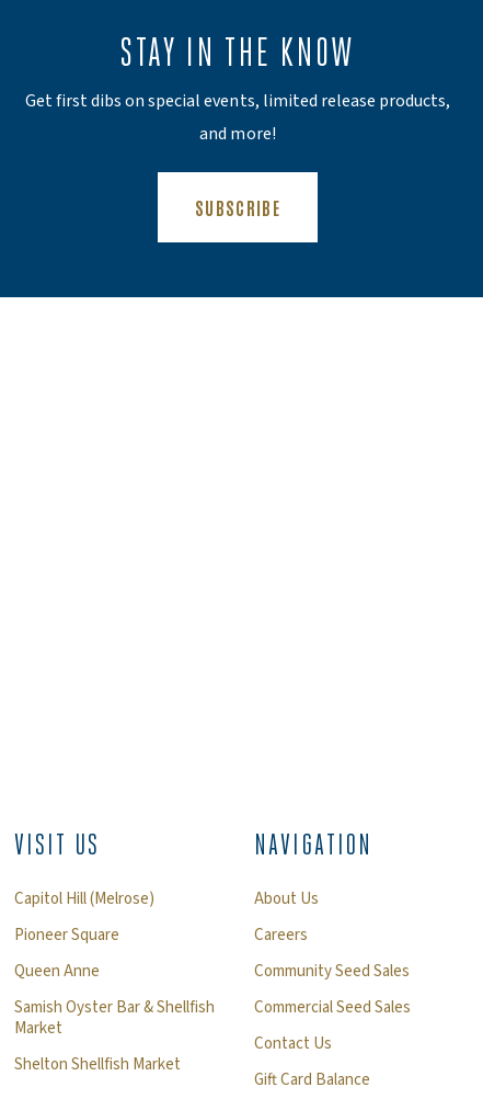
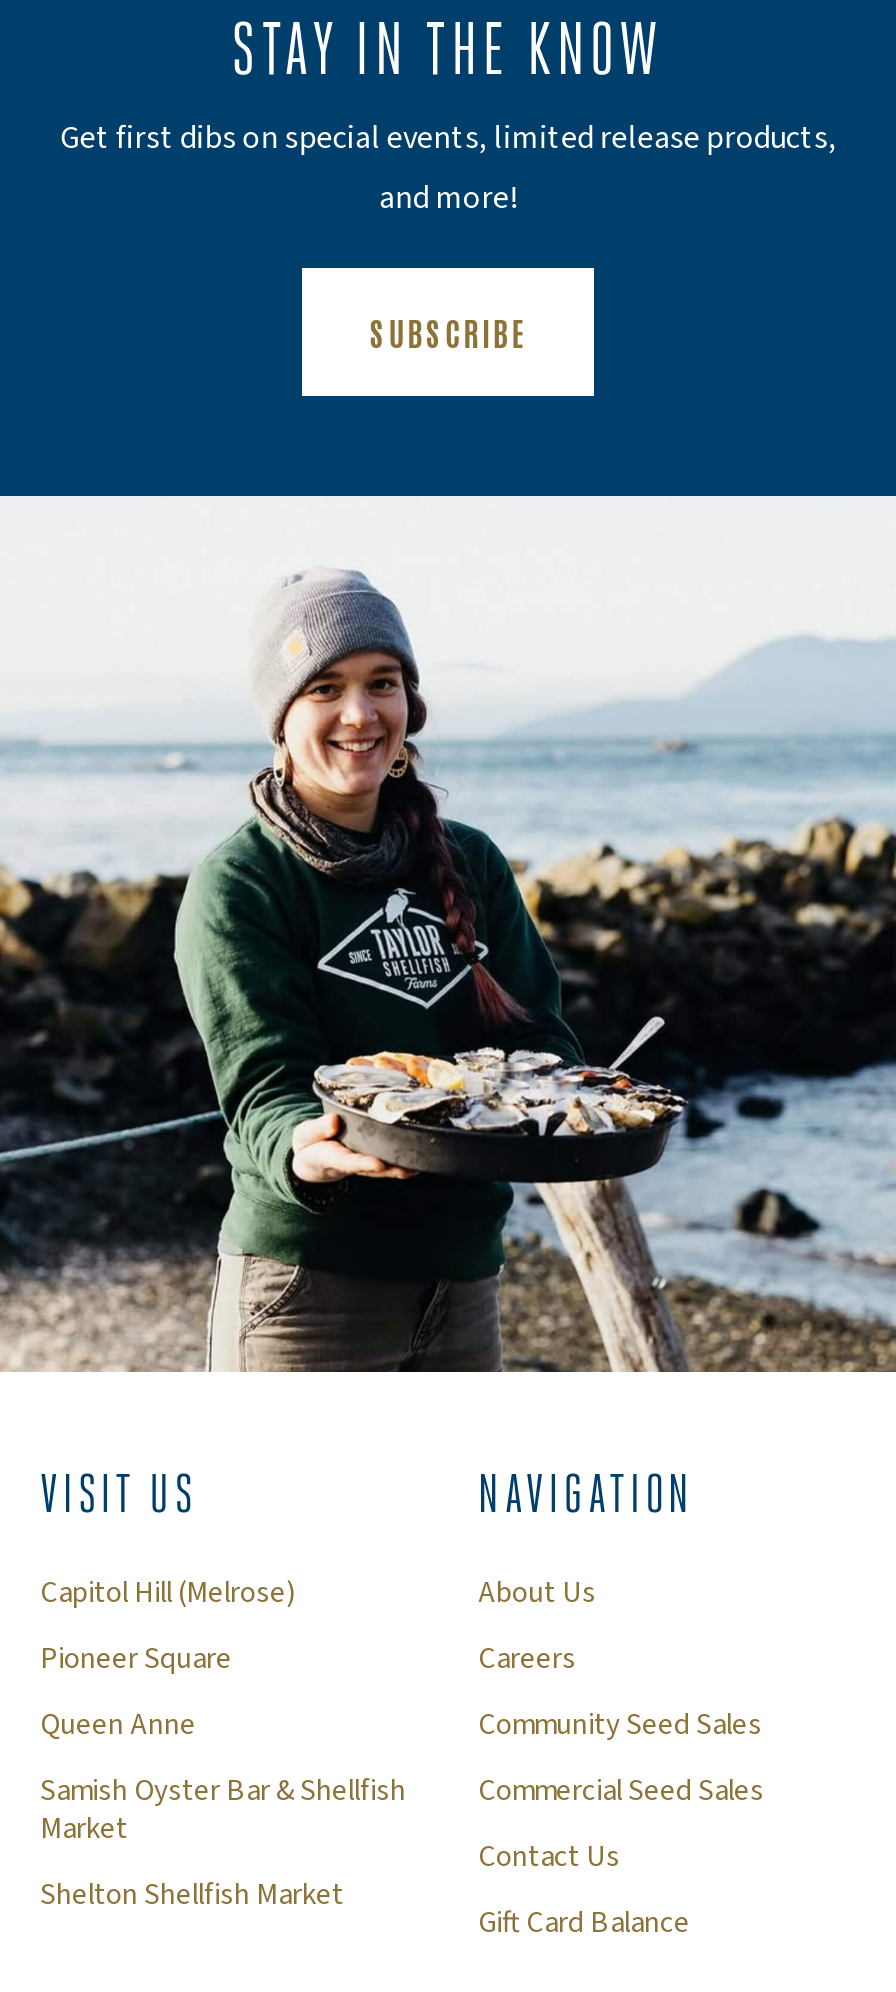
none -> [6,568,890,1374] [image]

